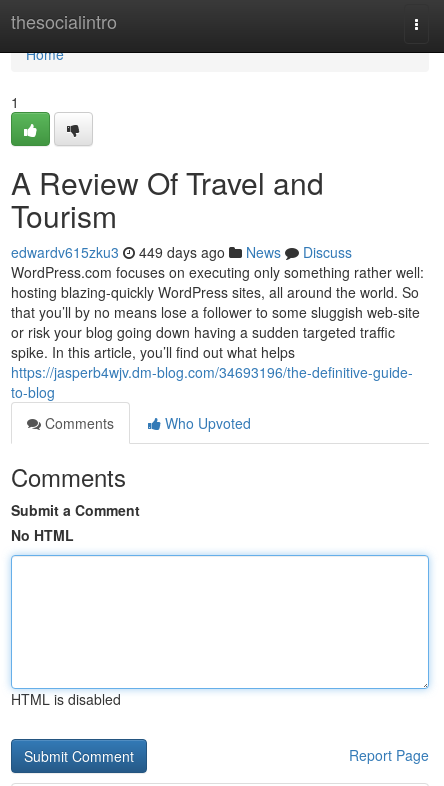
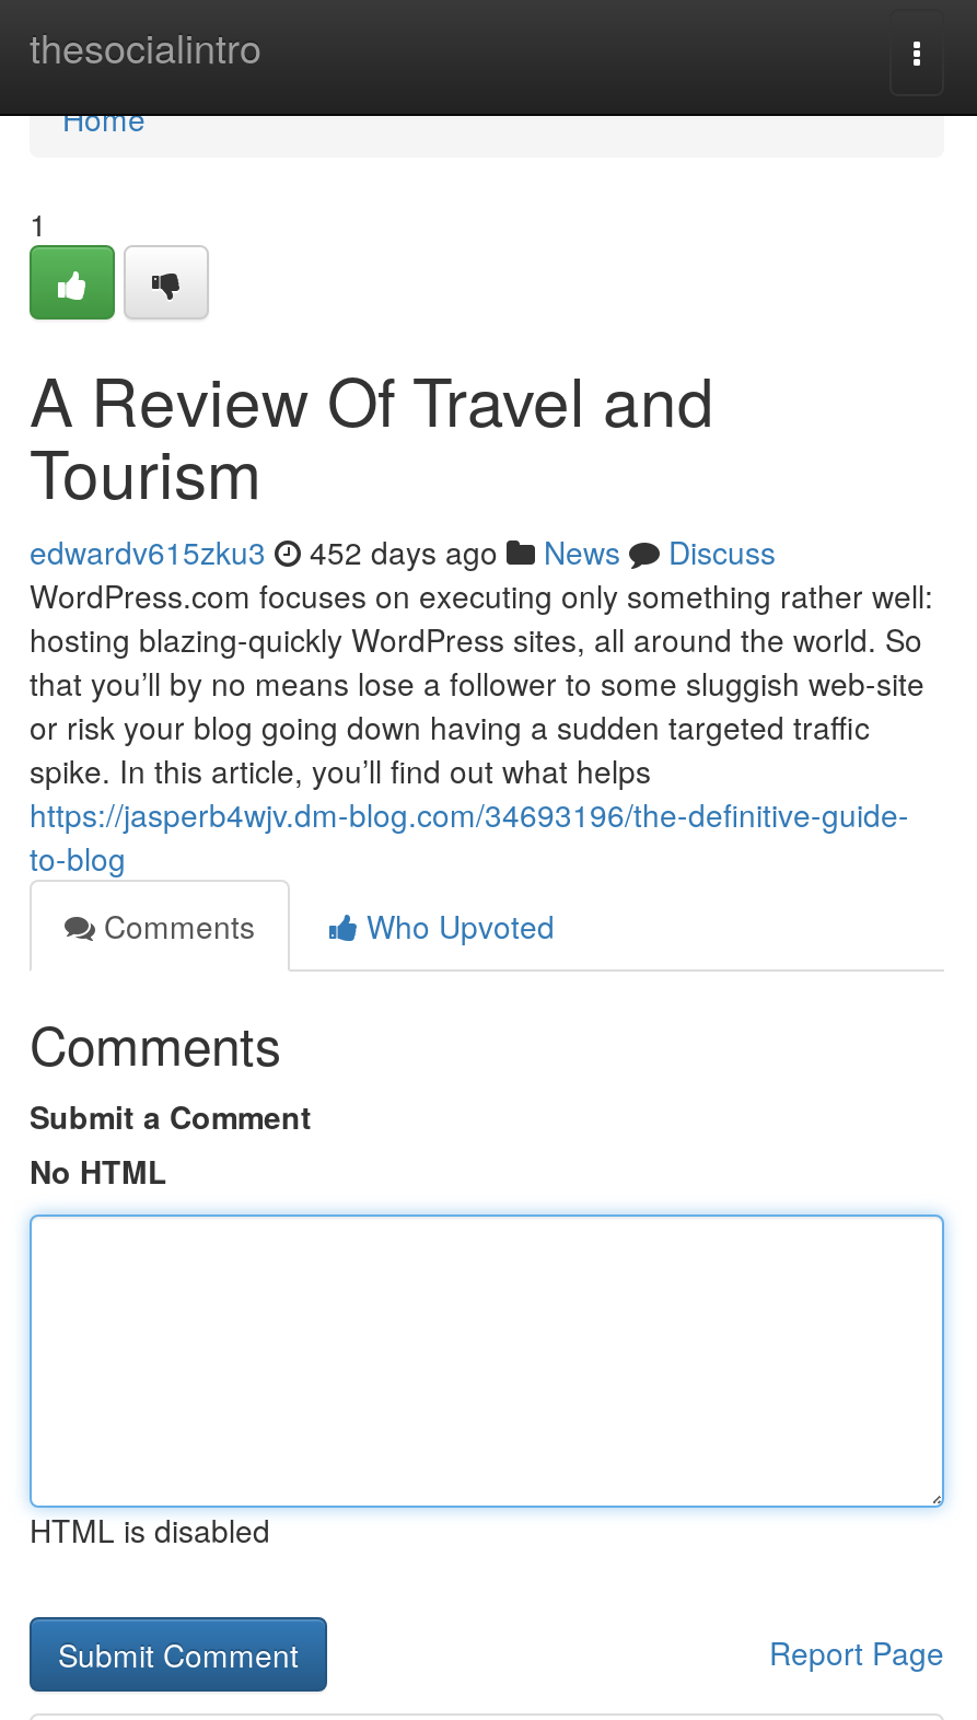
[11,242,352,262] edwardv615zku3 449 days ago News Discuss -> [30,530,776,573] edwardv615zku3 452 days ago News Discuss

